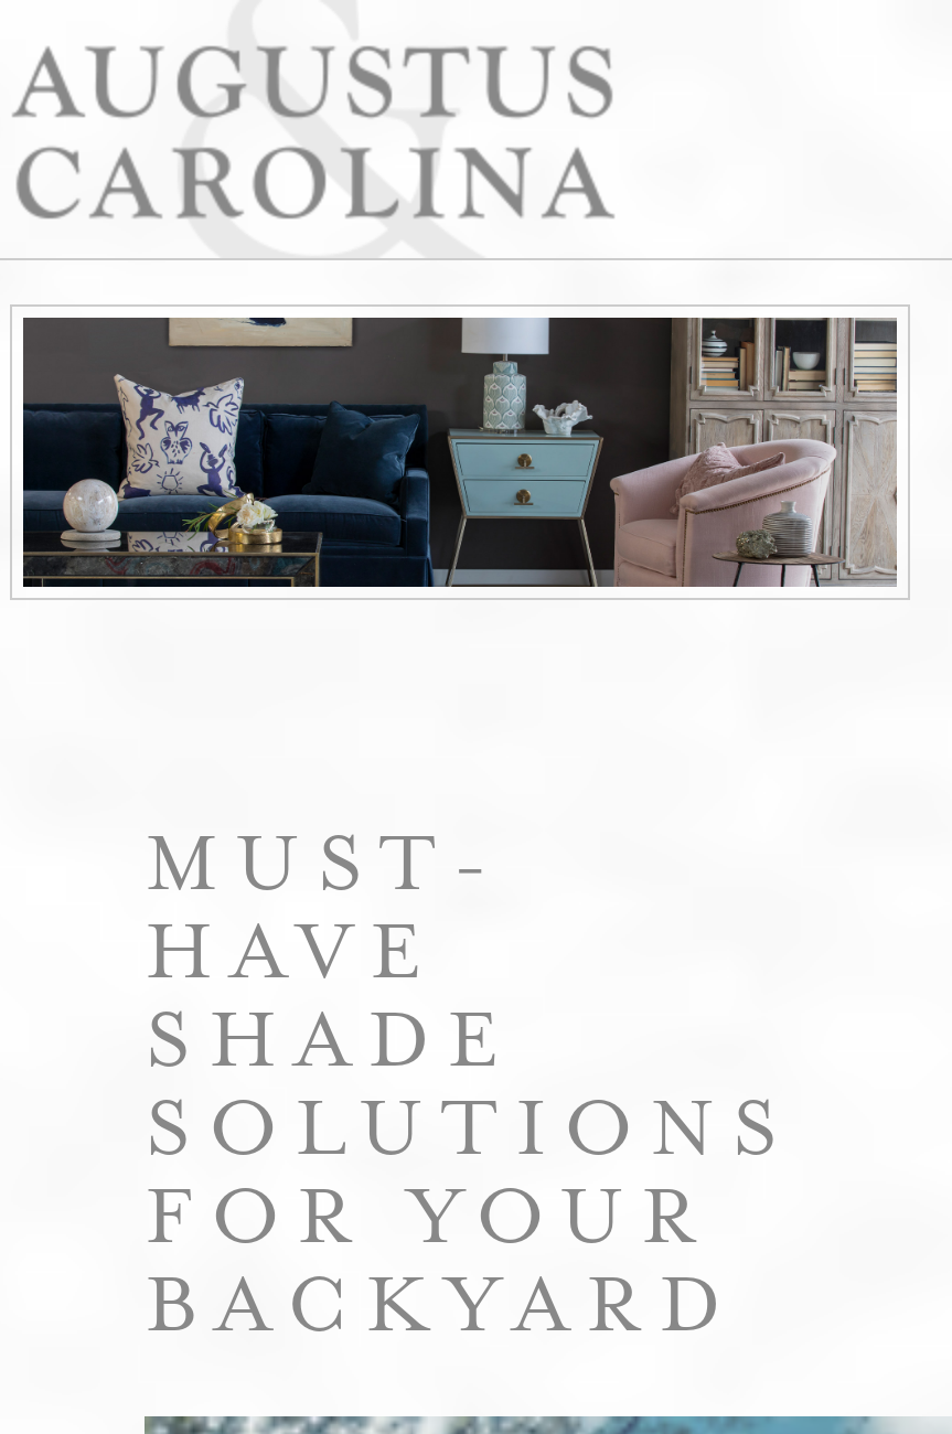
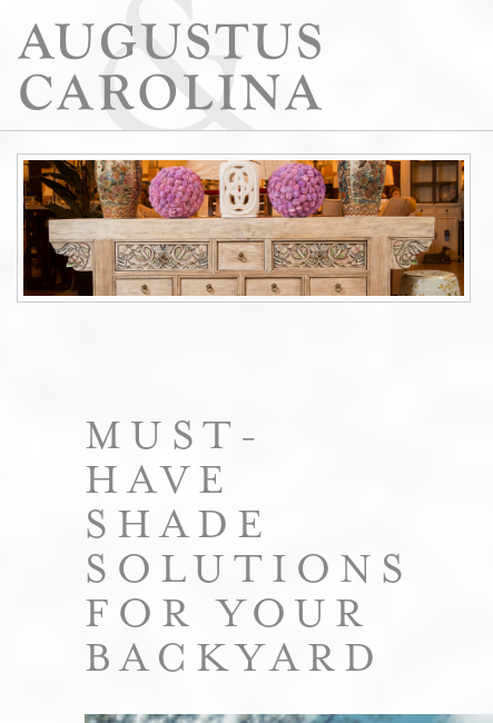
[21,315,899,589] [image] -> [22,159,465,297] [image]

